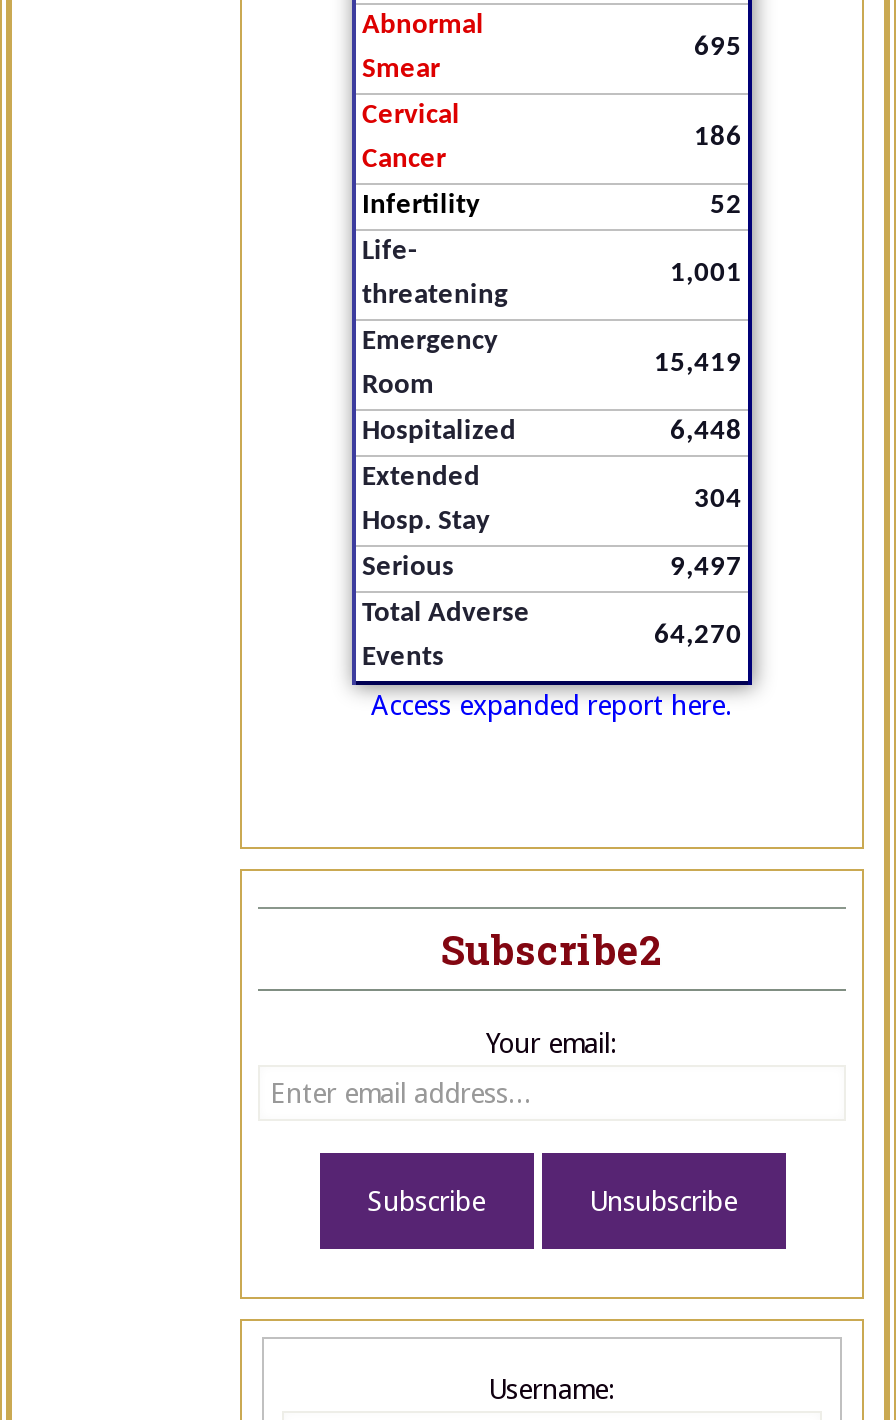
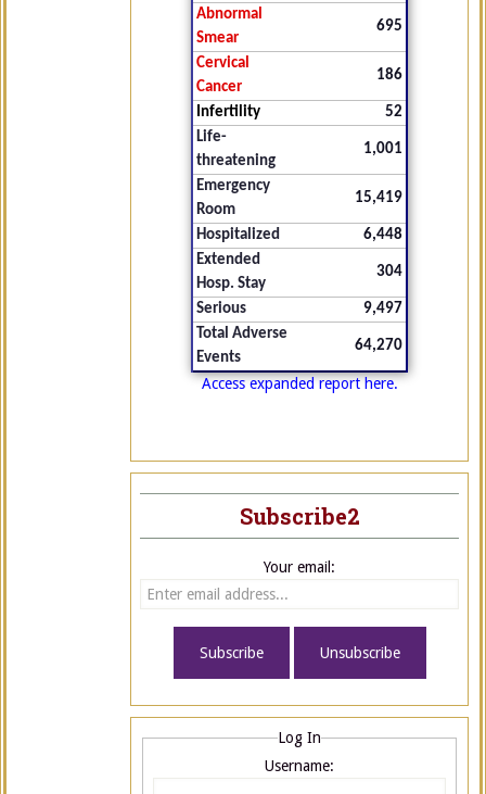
none -> [278,729,321,746] Log In

